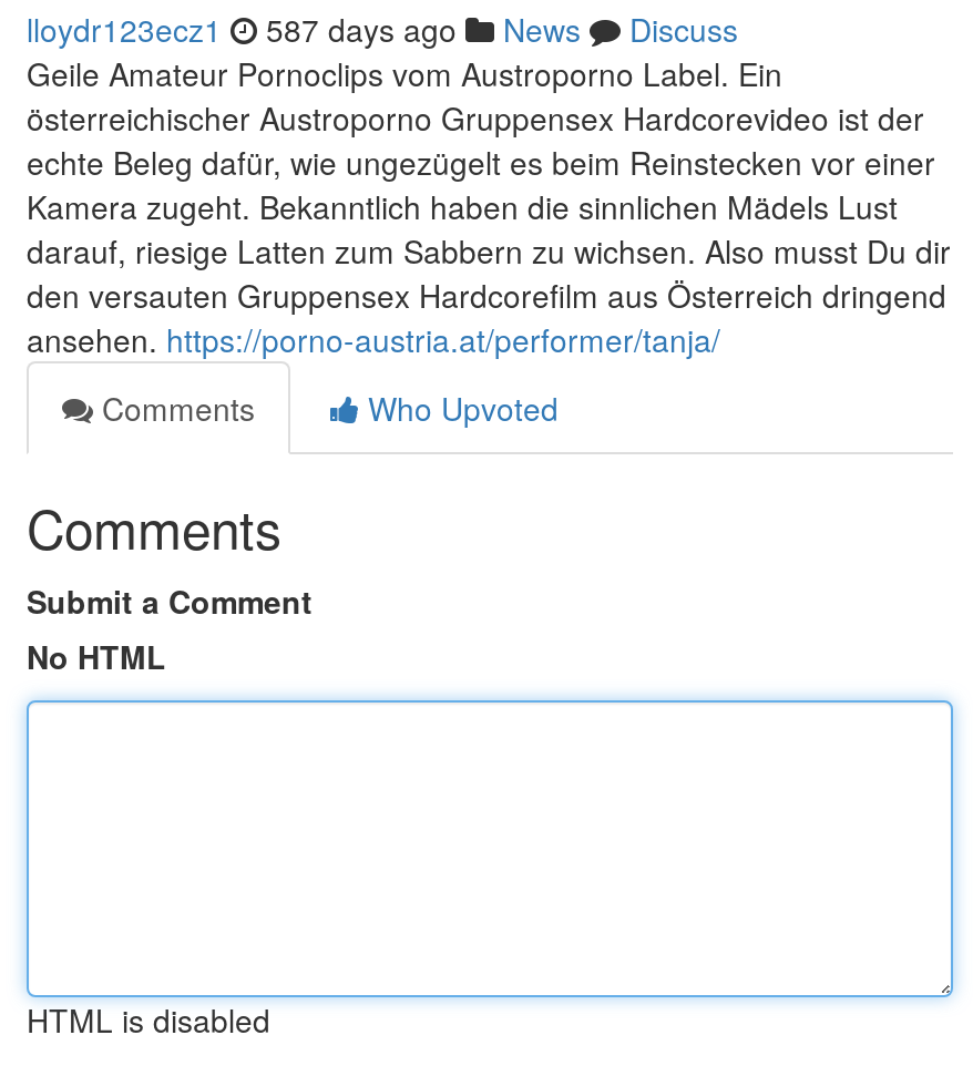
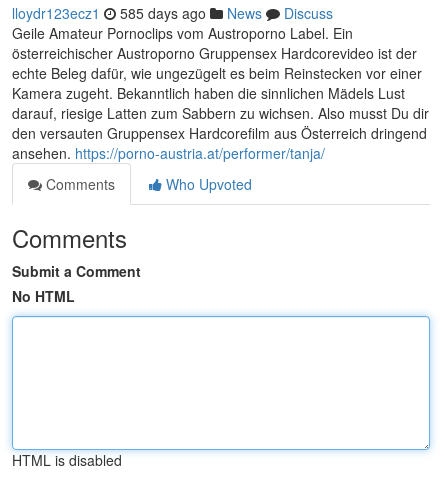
[27,7,738,51] lloydr123ecz1 587 days ago News Discuss -> [12,3,333,23] lloydr123ecz1 585 days ago News Discuss

